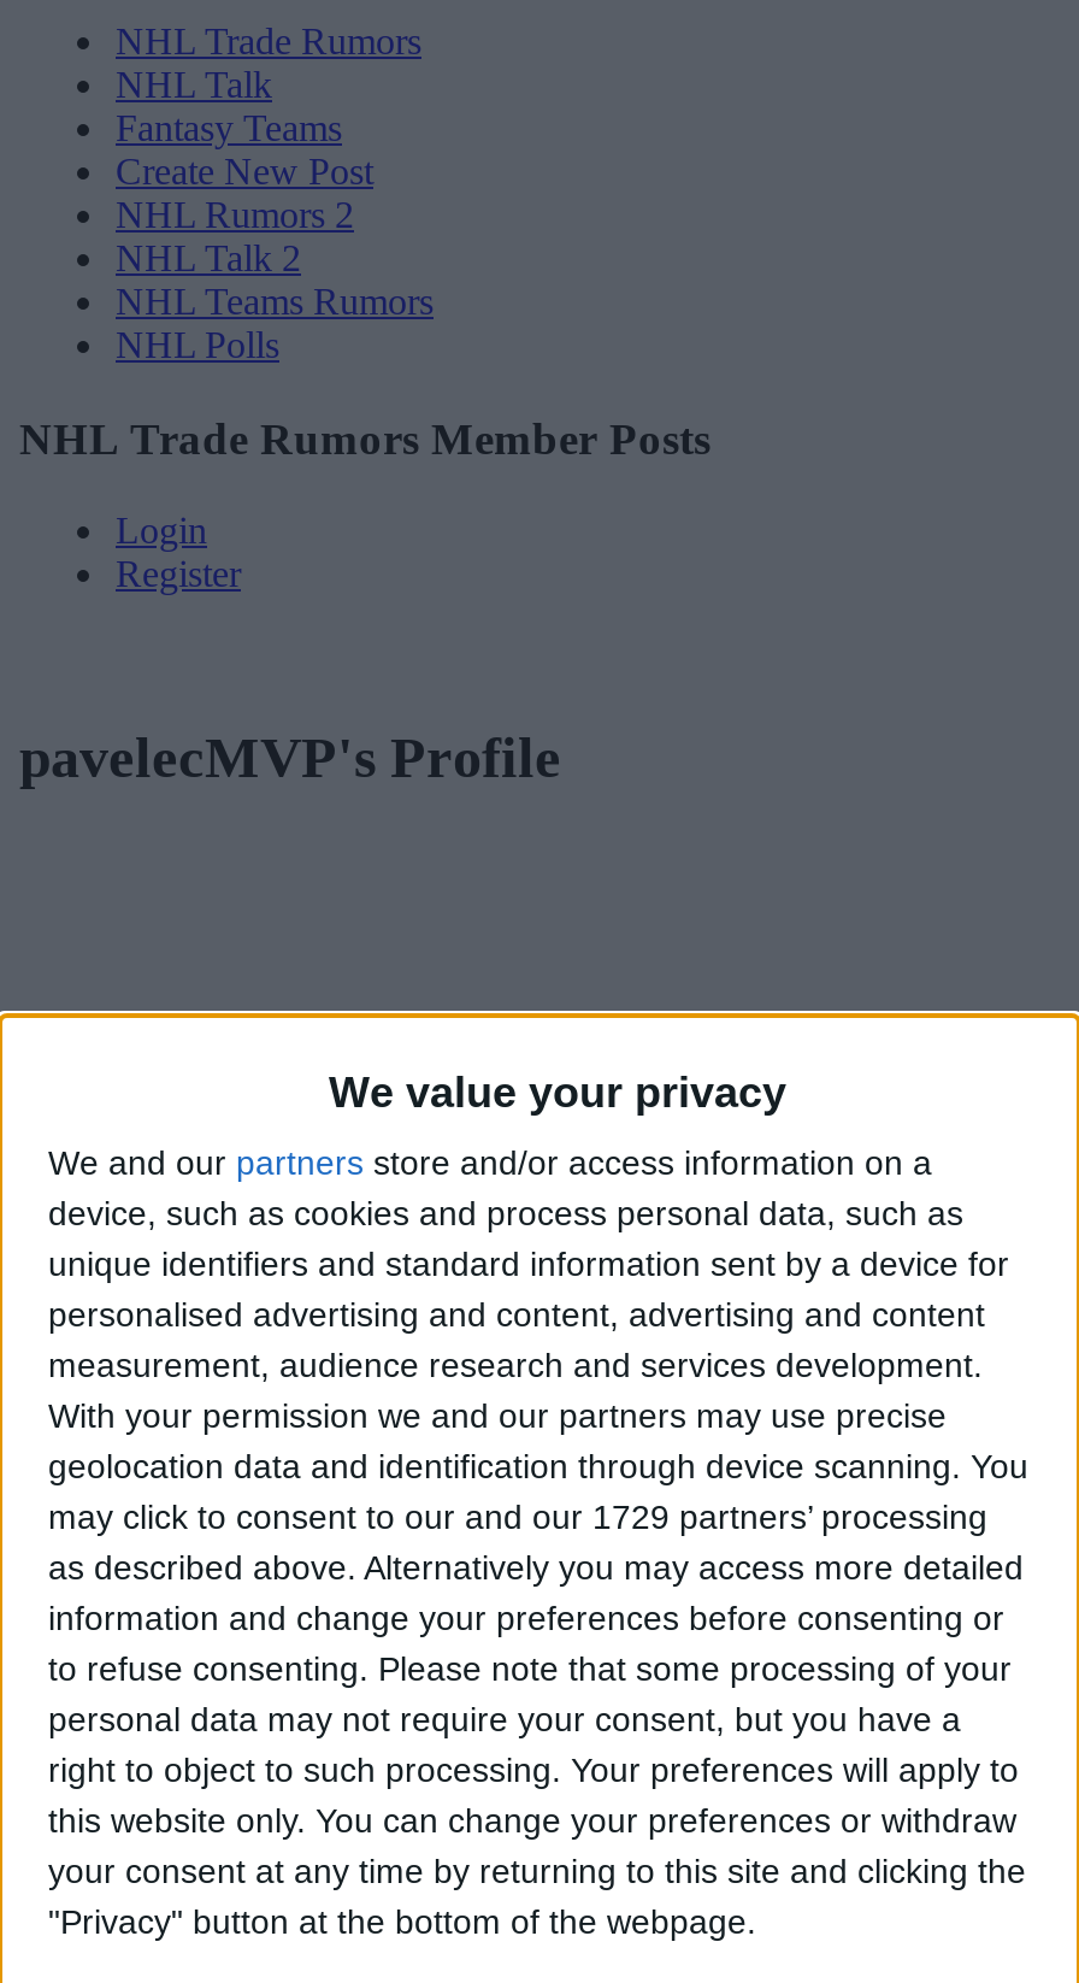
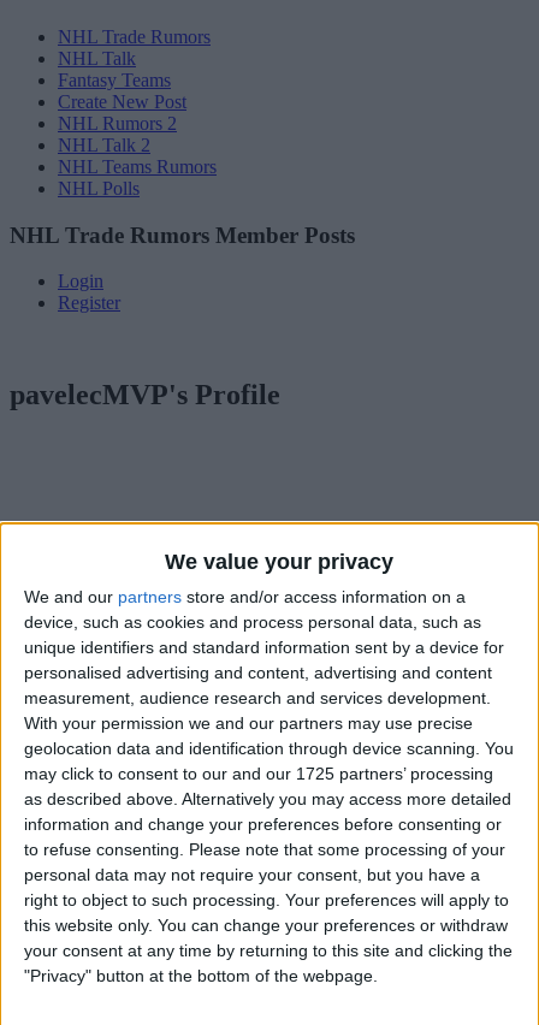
[48,1497,987,1535] may click to consent to our and our 1729 partners’ processing -> [24,764,493,783] may click to consent to our and our 1725 partners’ processing

